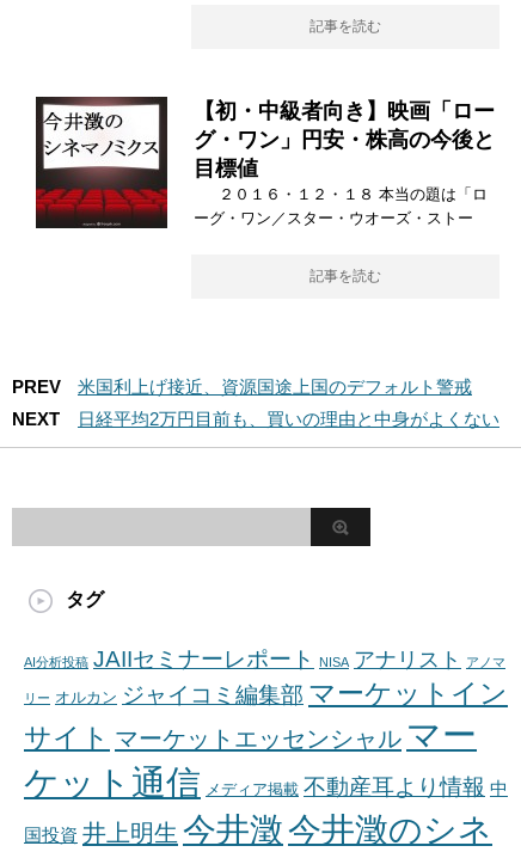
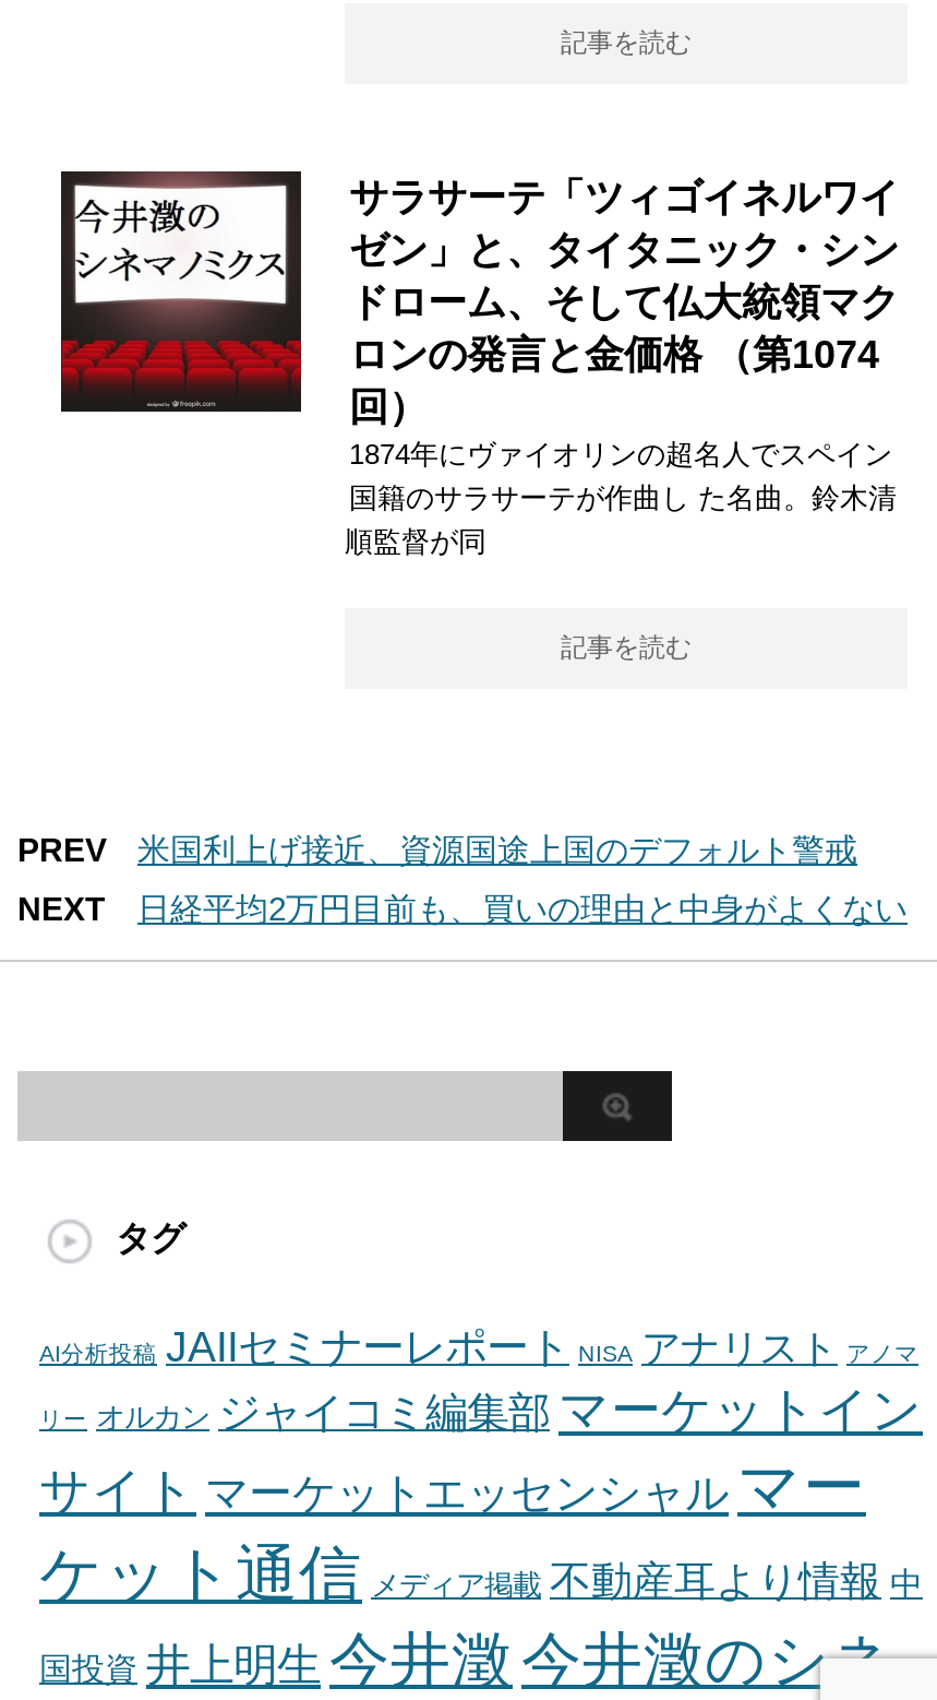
[194,99,495,227] 【初・中級者向き】映画「ロー | グ・ワン」円安・株高の今後と | 目標値 | ２０１６・１２・１８ 本当の題は「ロ | ーグ・ワン／スター・ウオーズ・ストー -> [345,176,899,558] サラサーテ「ツィゴイネルワイ | ゼン」と、タイタニック・シン | ドローム、そして仏大統領マク | ロンの発言と金価格 （第1074 | 回） | 1874年にヴァイオリンの超名人でスペイン | 国籍のサラサーテが作曲し た名曲。鈴木清 | 順監督が同

